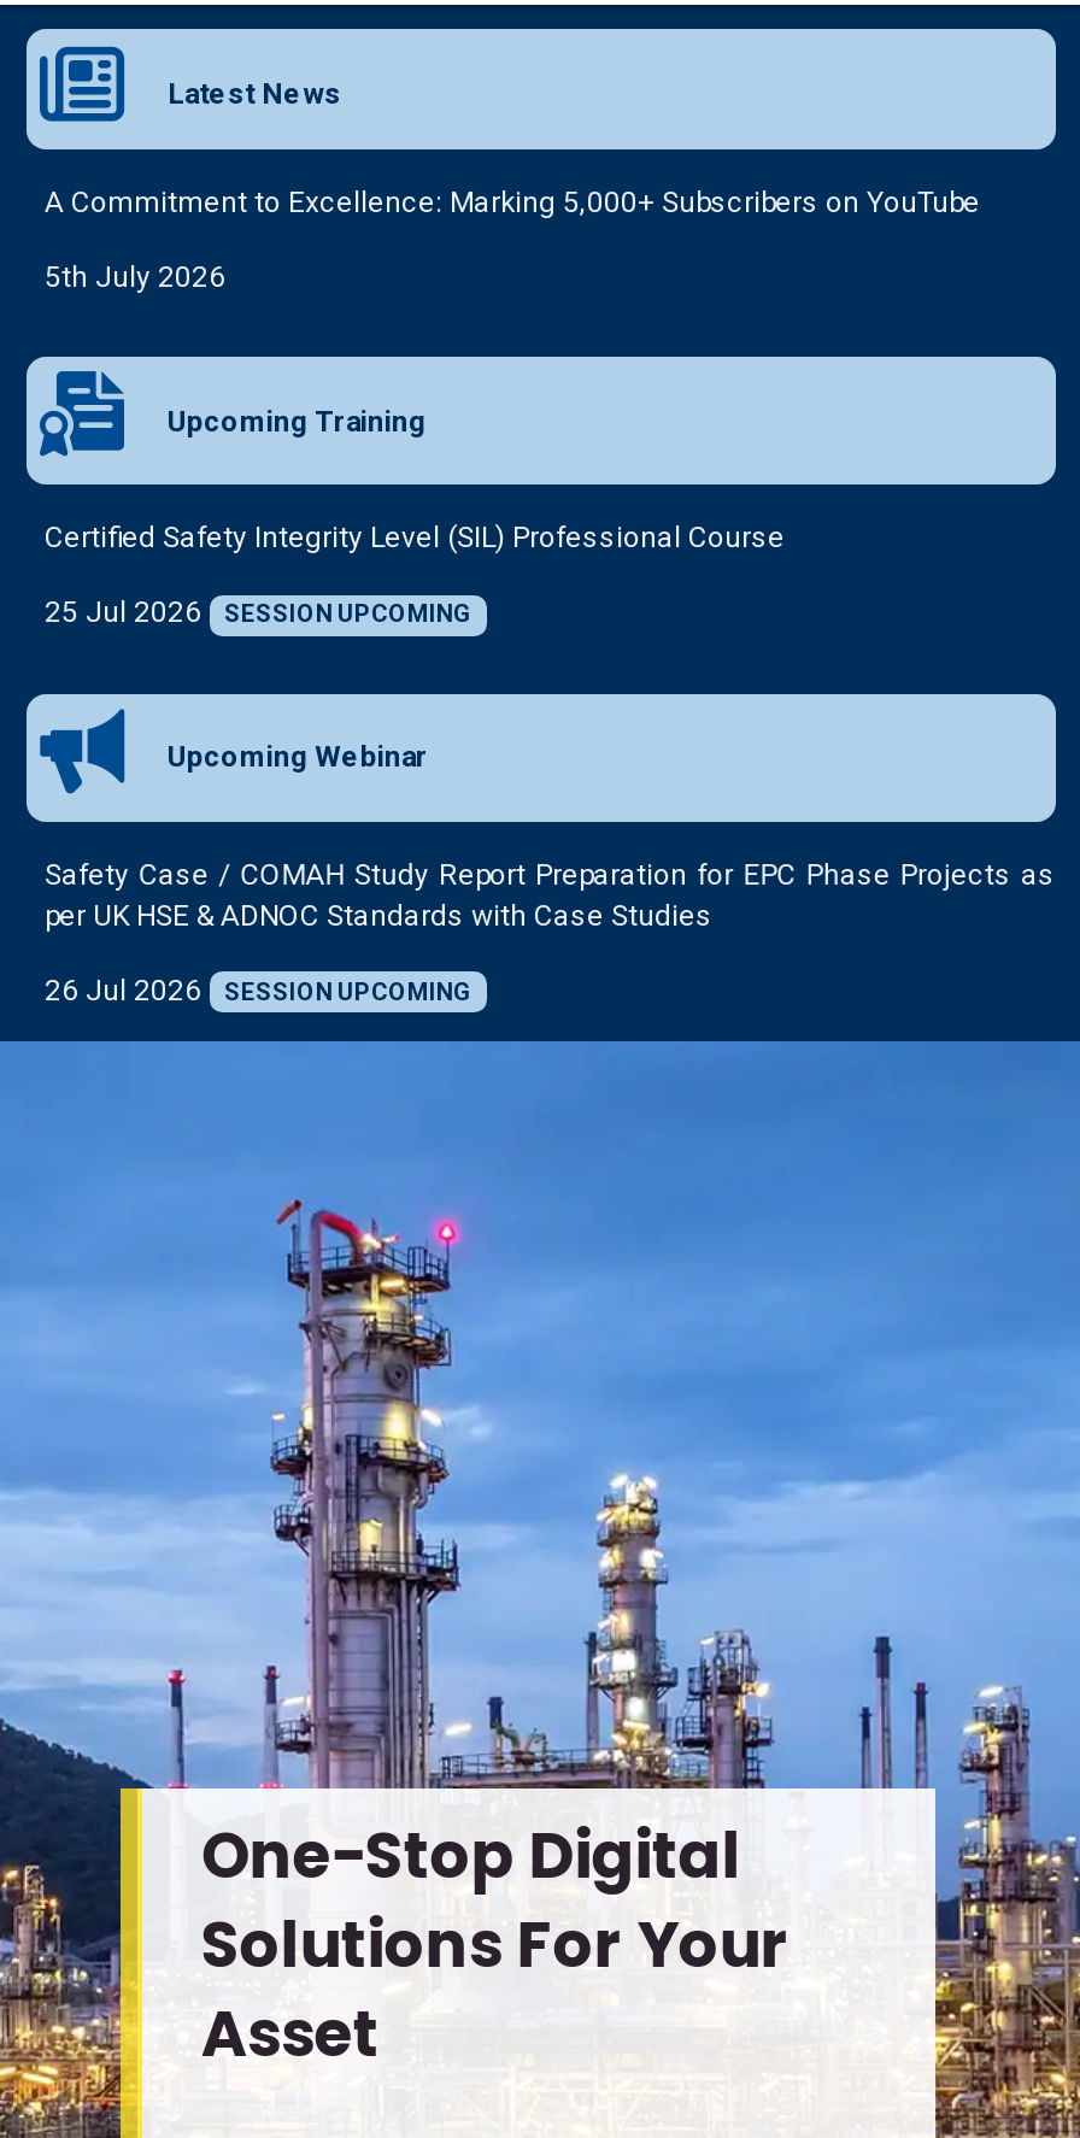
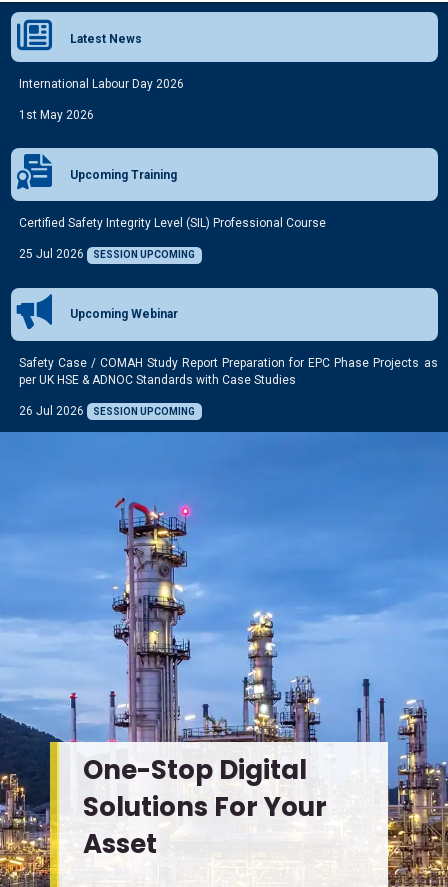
[45,186,980,219] A Commitment to Excellence: Marking 5,000+ Subscribers on YouTube -> [18,77,183,91] International Labour Day 2026
[45,260,225,294] 5th July 2026 -> [18,108,93,122] 1st May 2026

